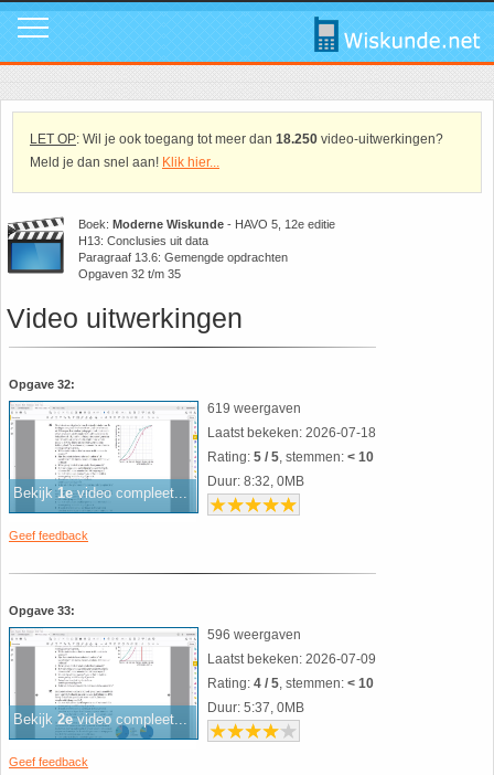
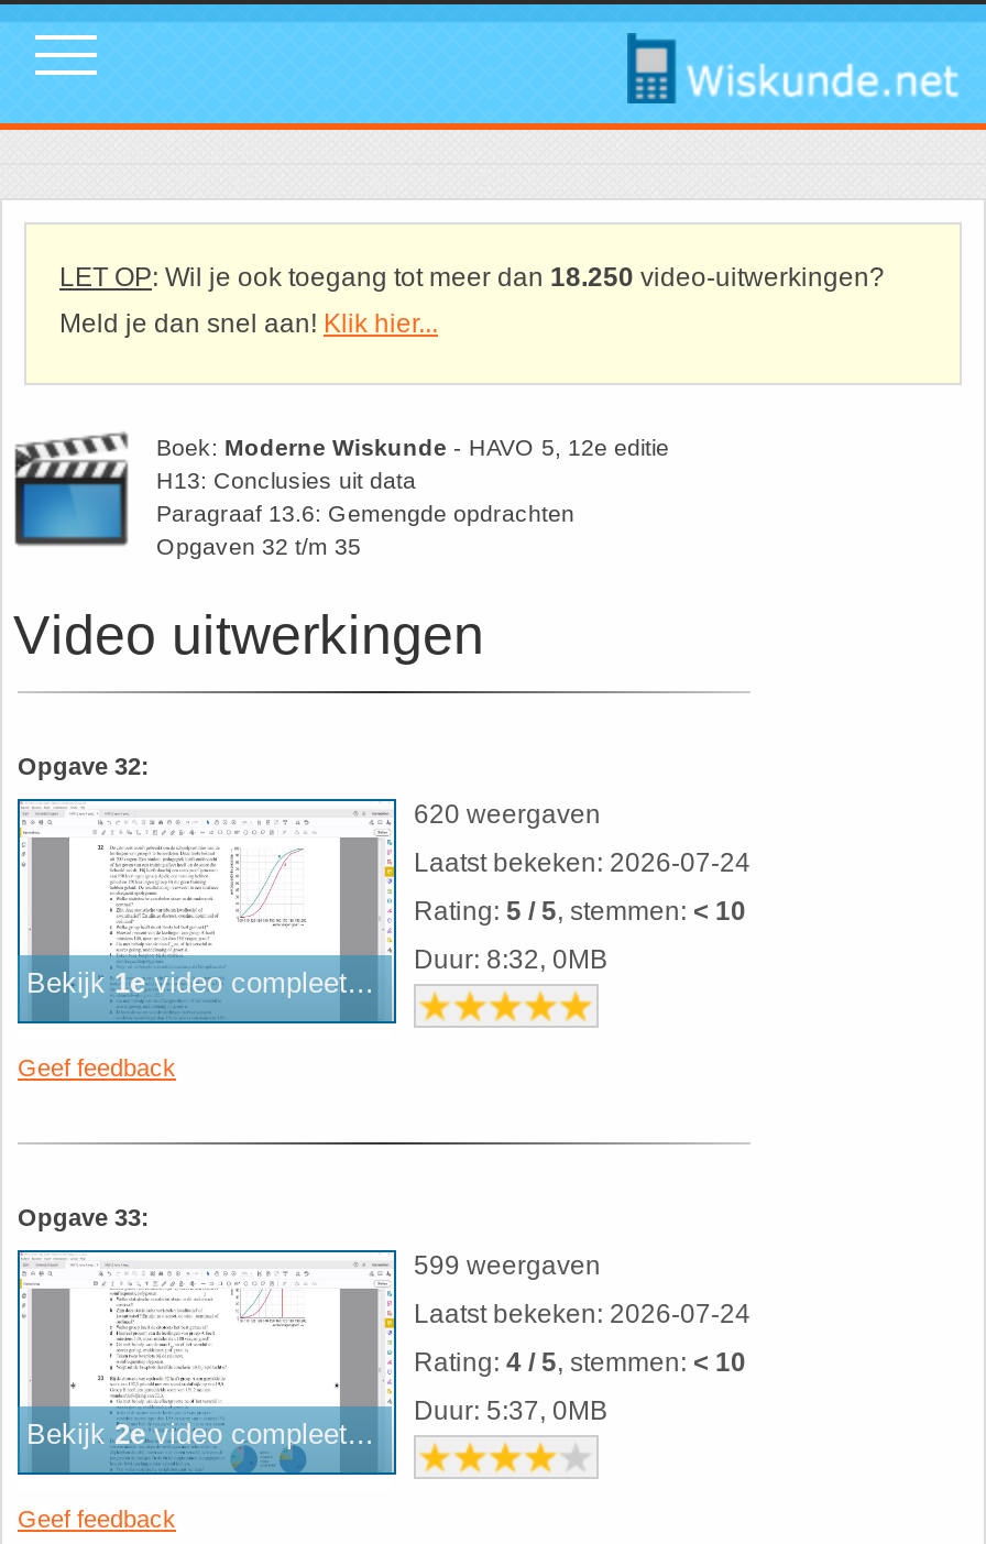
[207,401,301,416] 619 weergaven -> [414,799,601,830] 620 weergaven
[207,425,376,440] Laatst bekeken: 2026-07-18 -> [414,847,751,878] Laatst bekeken: 2026-07-24
[207,627,301,643] 596 weergaven -> [414,1250,601,1281] 599 weergaven
[207,651,376,667] Laatst bekeken: 2026-07-09 -> [414,1299,751,1329] Laatst bekeken: 2026-07-24

